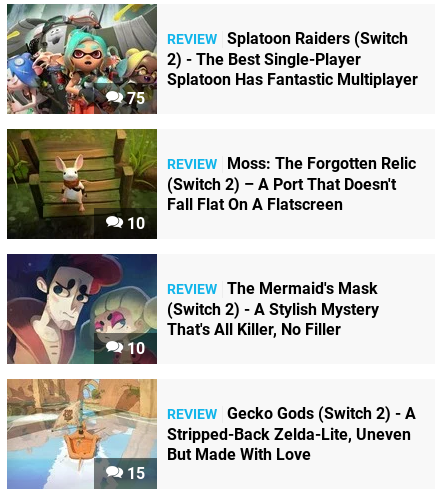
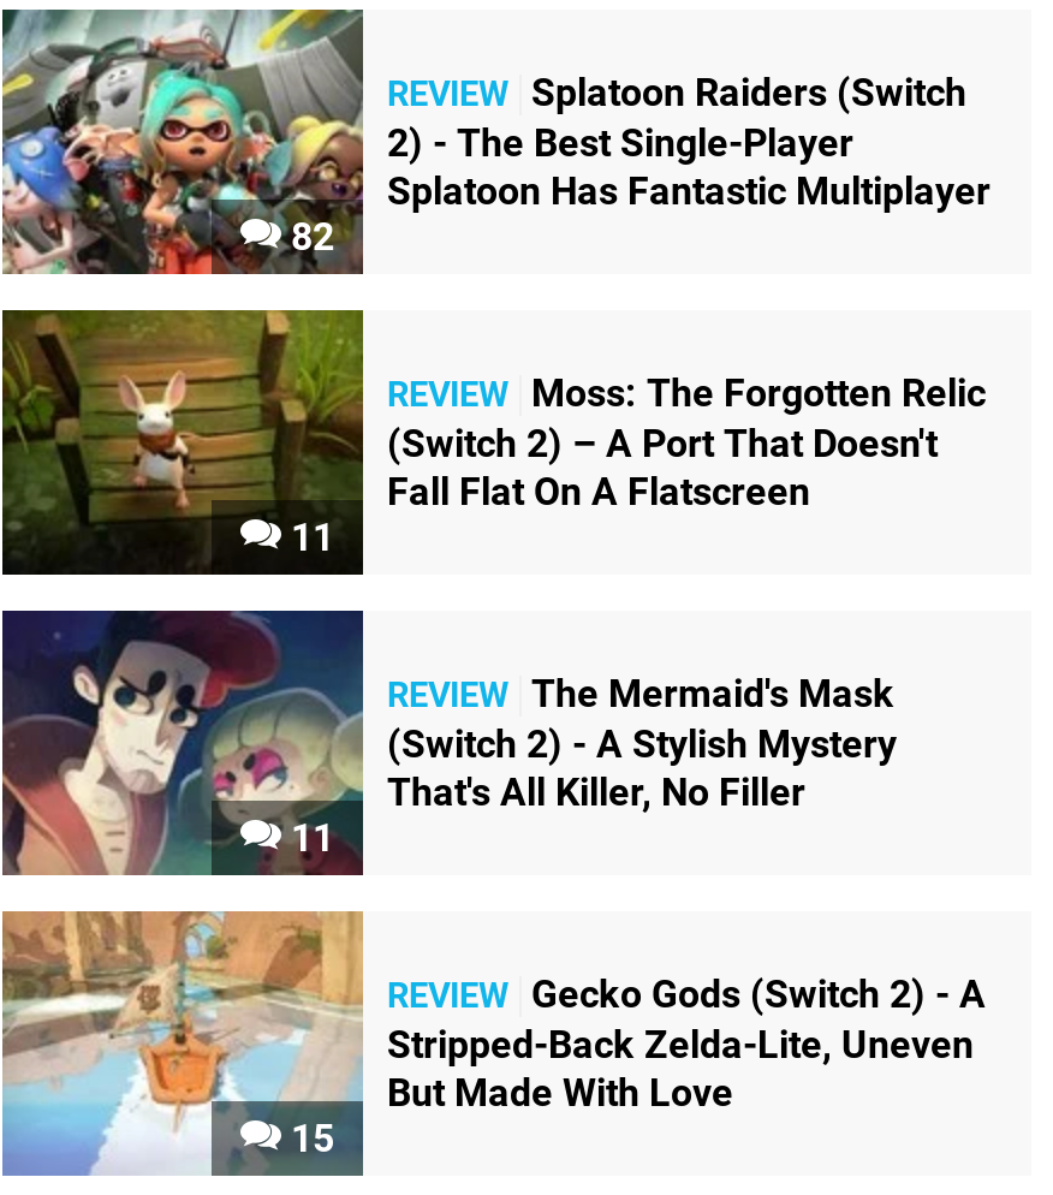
[123,89,145,108] 75 -> [281,213,334,259] 82
[123,214,145,233] 10 -> [281,514,334,559] 11
[123,339,145,358] 10 -> [281,814,334,860] 11

